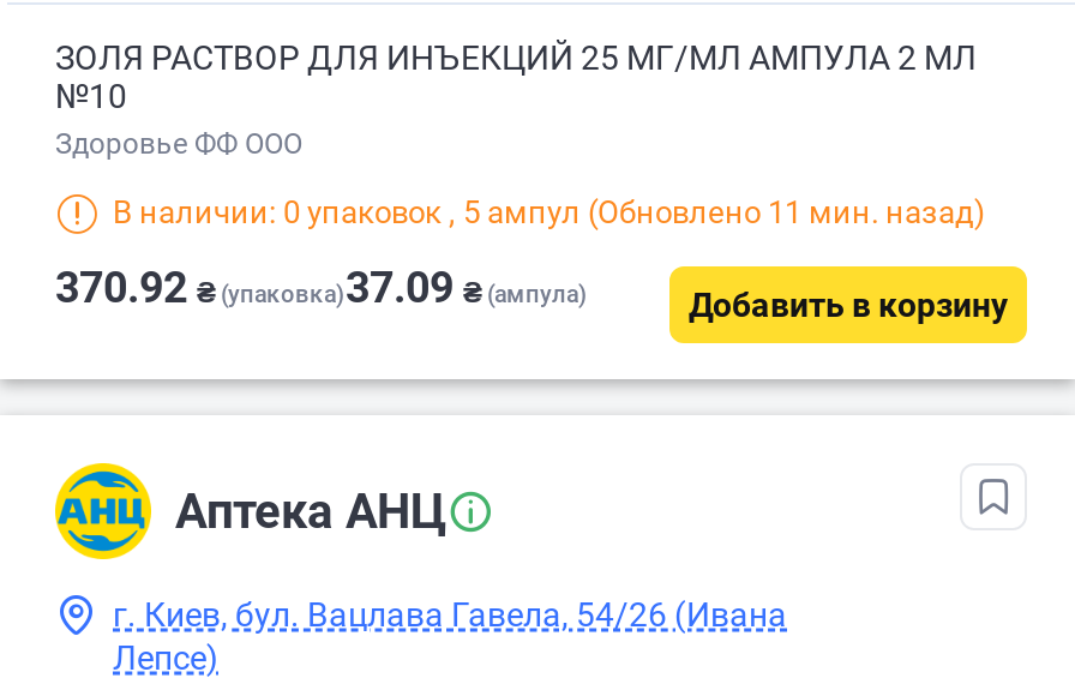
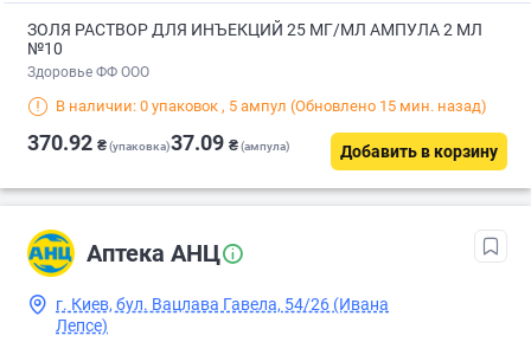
[113,195,986,231] В наличии: 0 упаковок, 5 ампул (Обновлено 11 мин. назад) -> [56,97,487,115] В наличии: 0 упаковок, 5 ампул (Обновлено 15 мин. назад)

